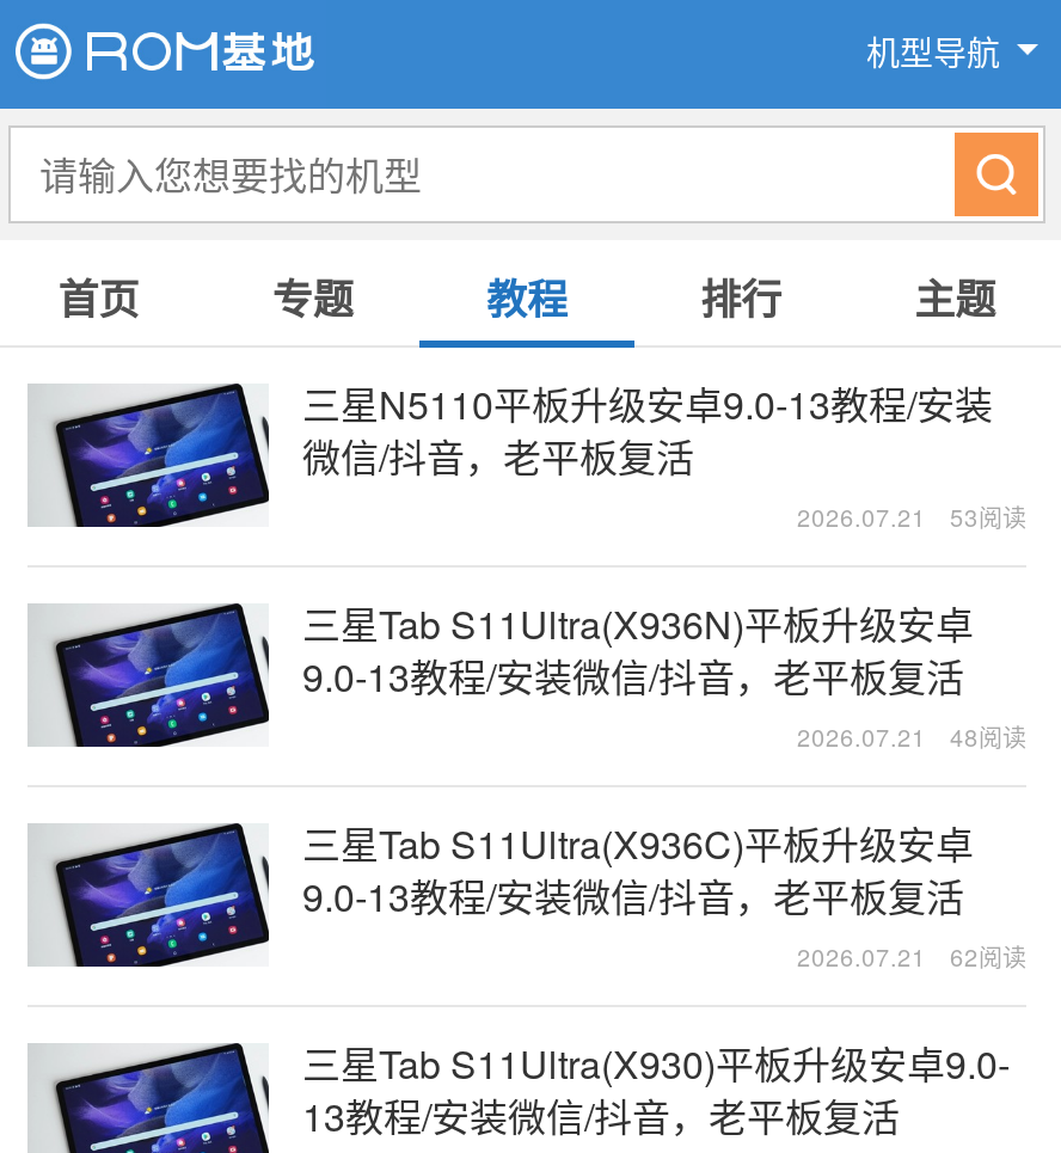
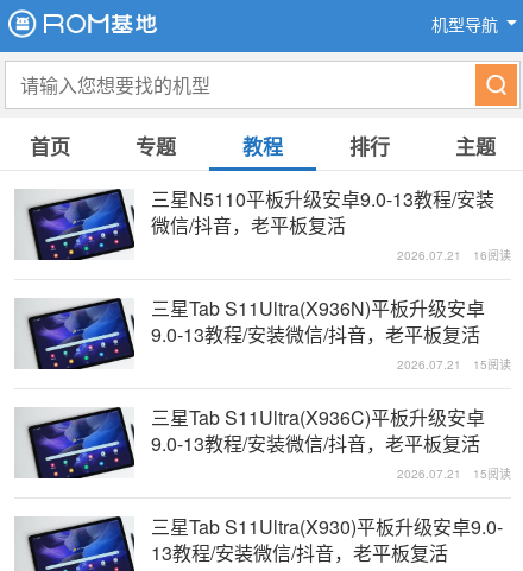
[797,501,1026,534] 2026.07.21 53阅读 -> [397,247,511,264] 2026.07.21 16阅读
[797,720,1026,754] 2026.07.21 48阅读 -> [397,356,511,373] 2026.07.21 15阅读
[797,940,1026,974] 2026.07.21 62阅读 -> [397,465,511,482] 2026.07.21 15阅读

